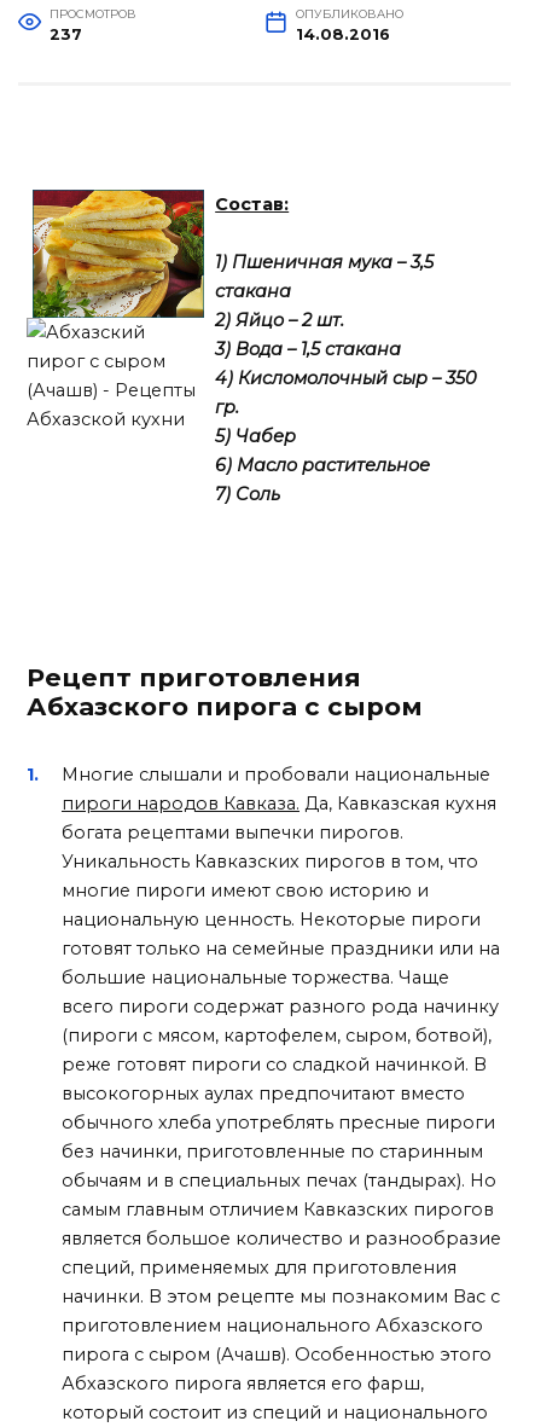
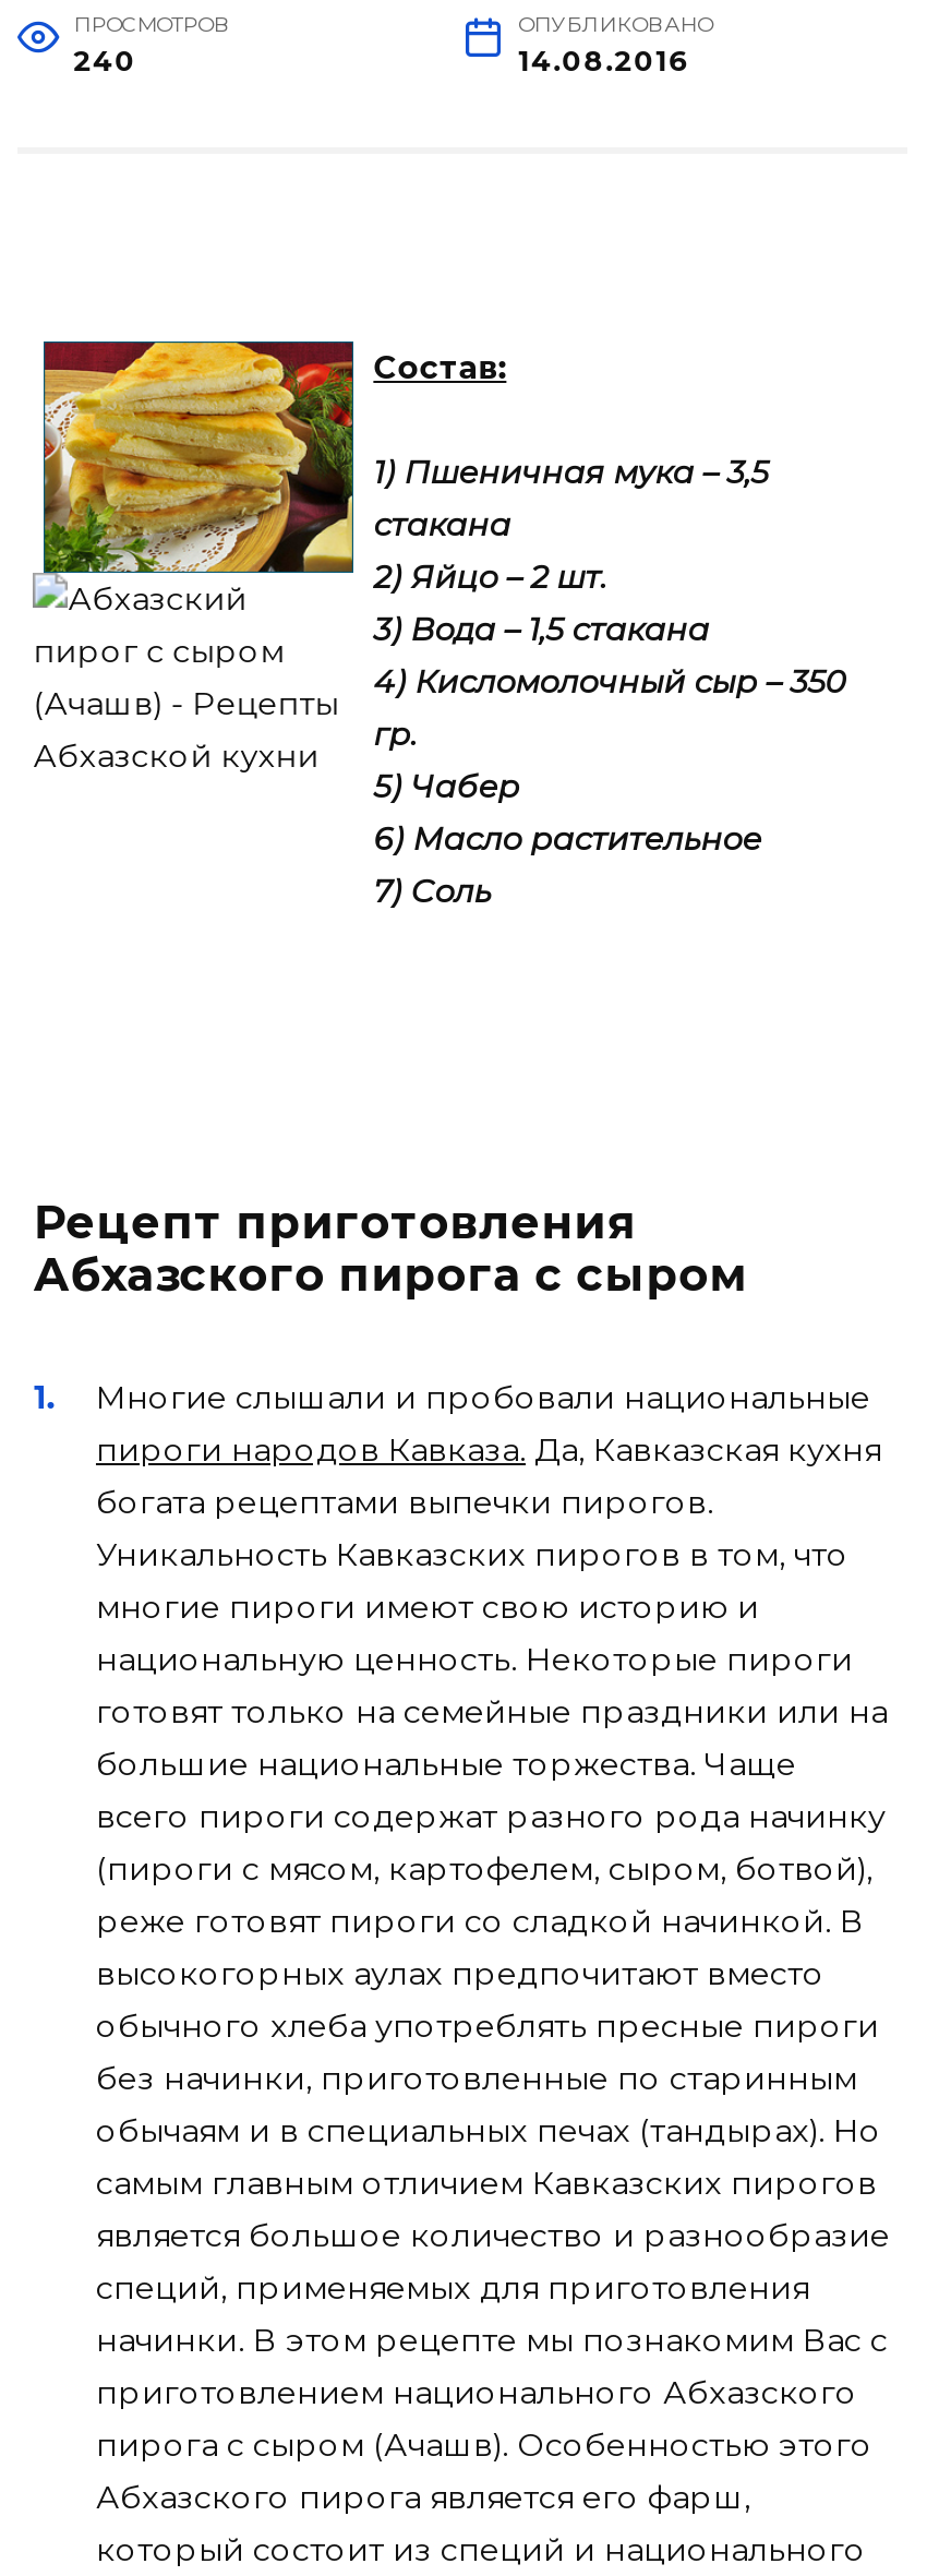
[49,26,82,44] 237 -> [73,46,137,78] 240

